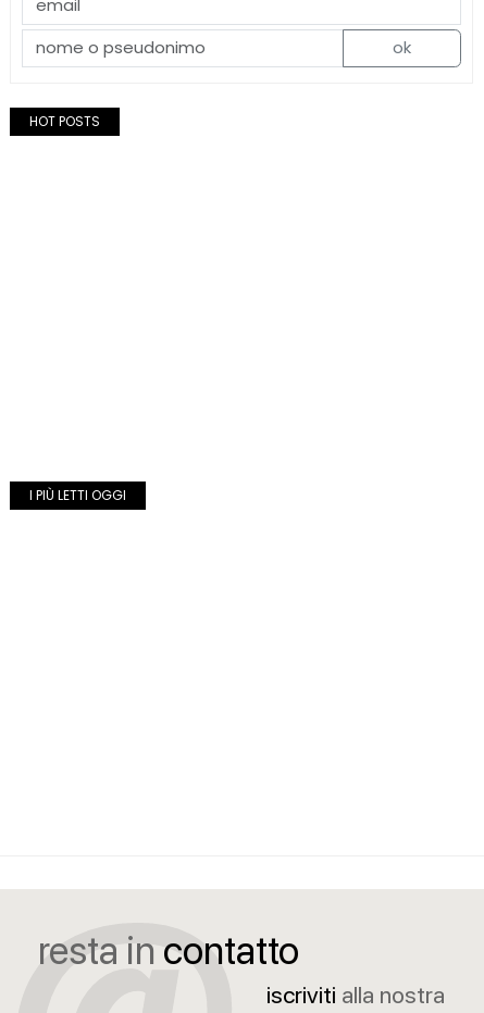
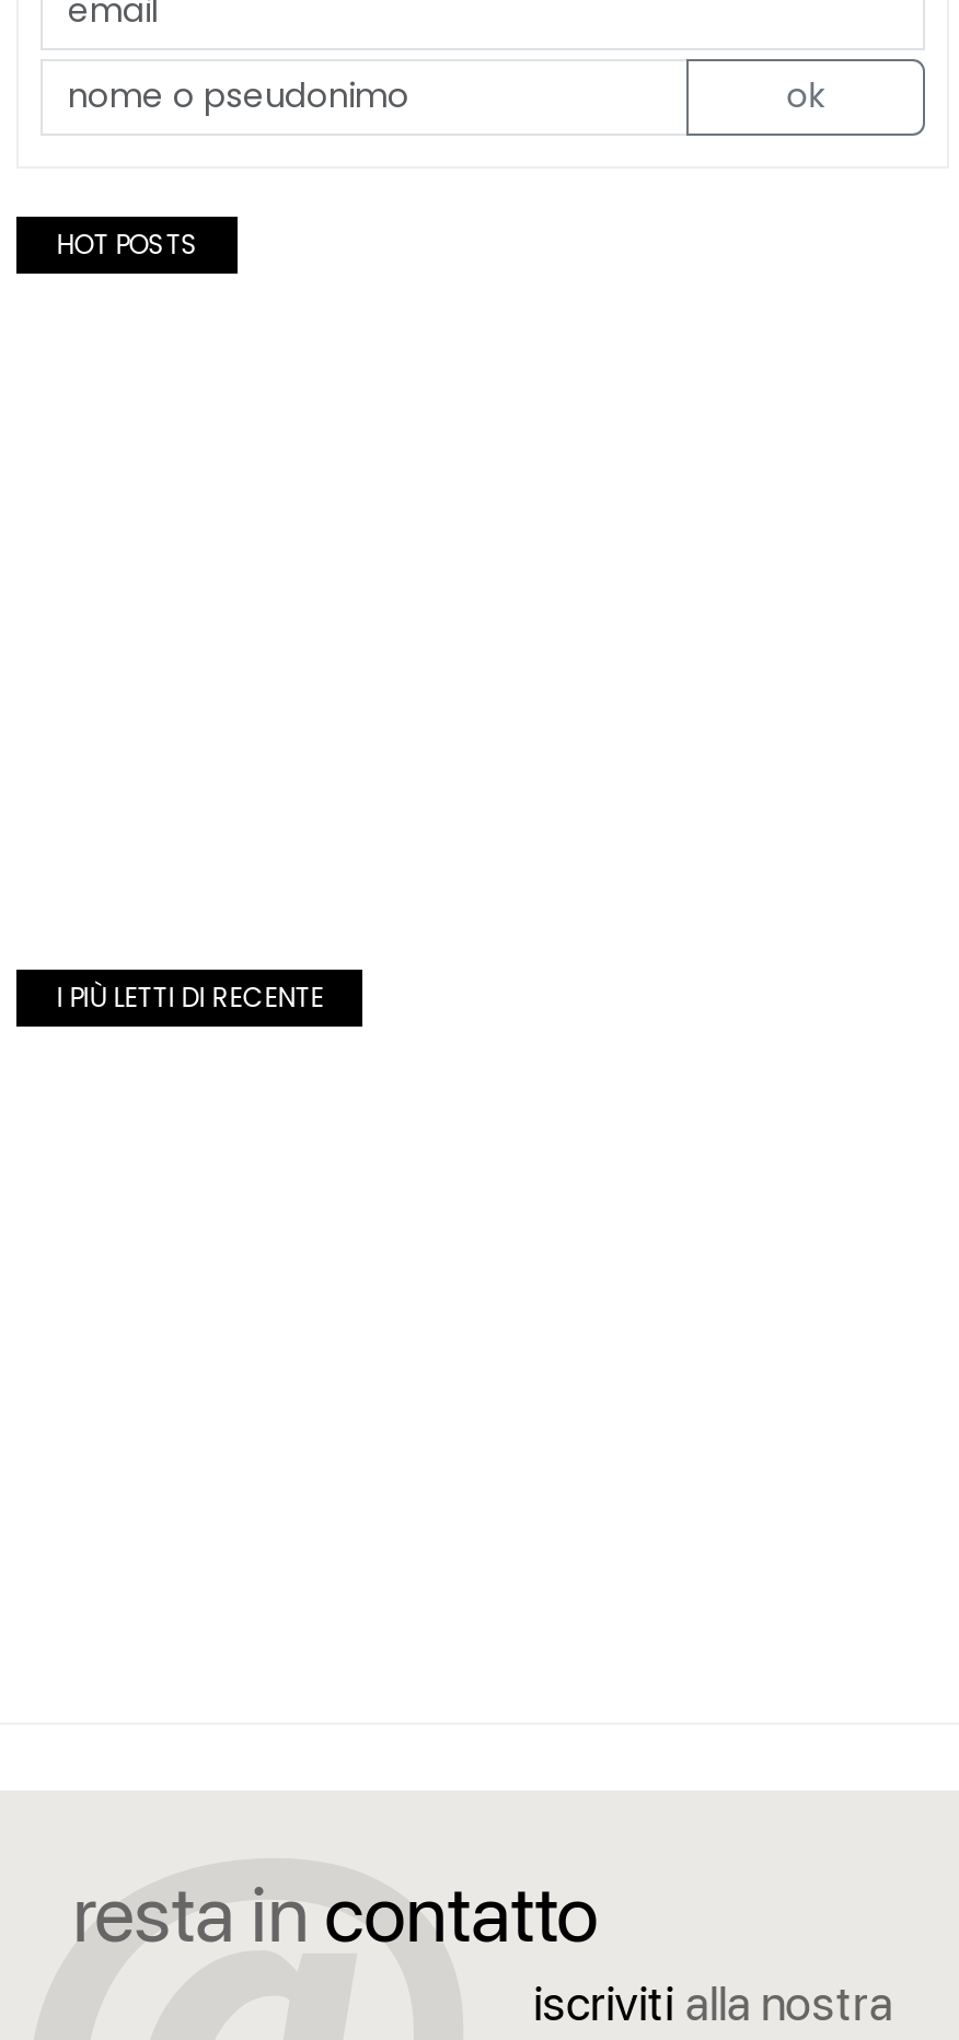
[30,486,126,504] I PIÙ LETTI OGGI -> [56,978,323,1016] I PIÙ LETTI DI RECENTE

